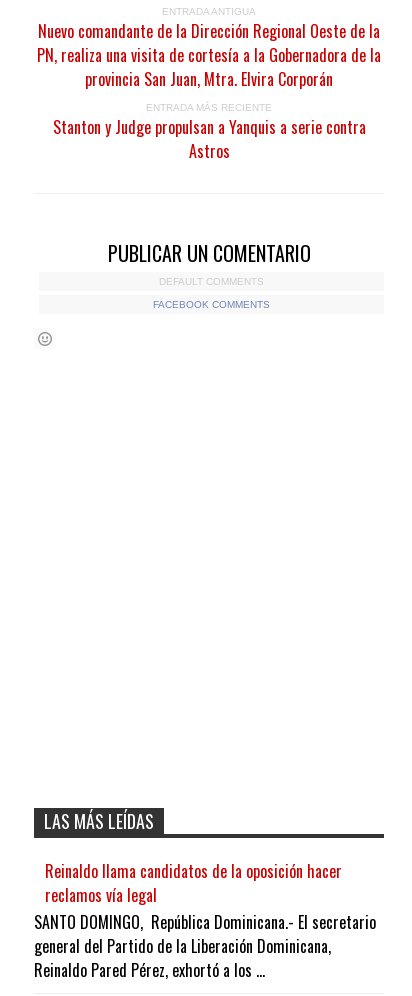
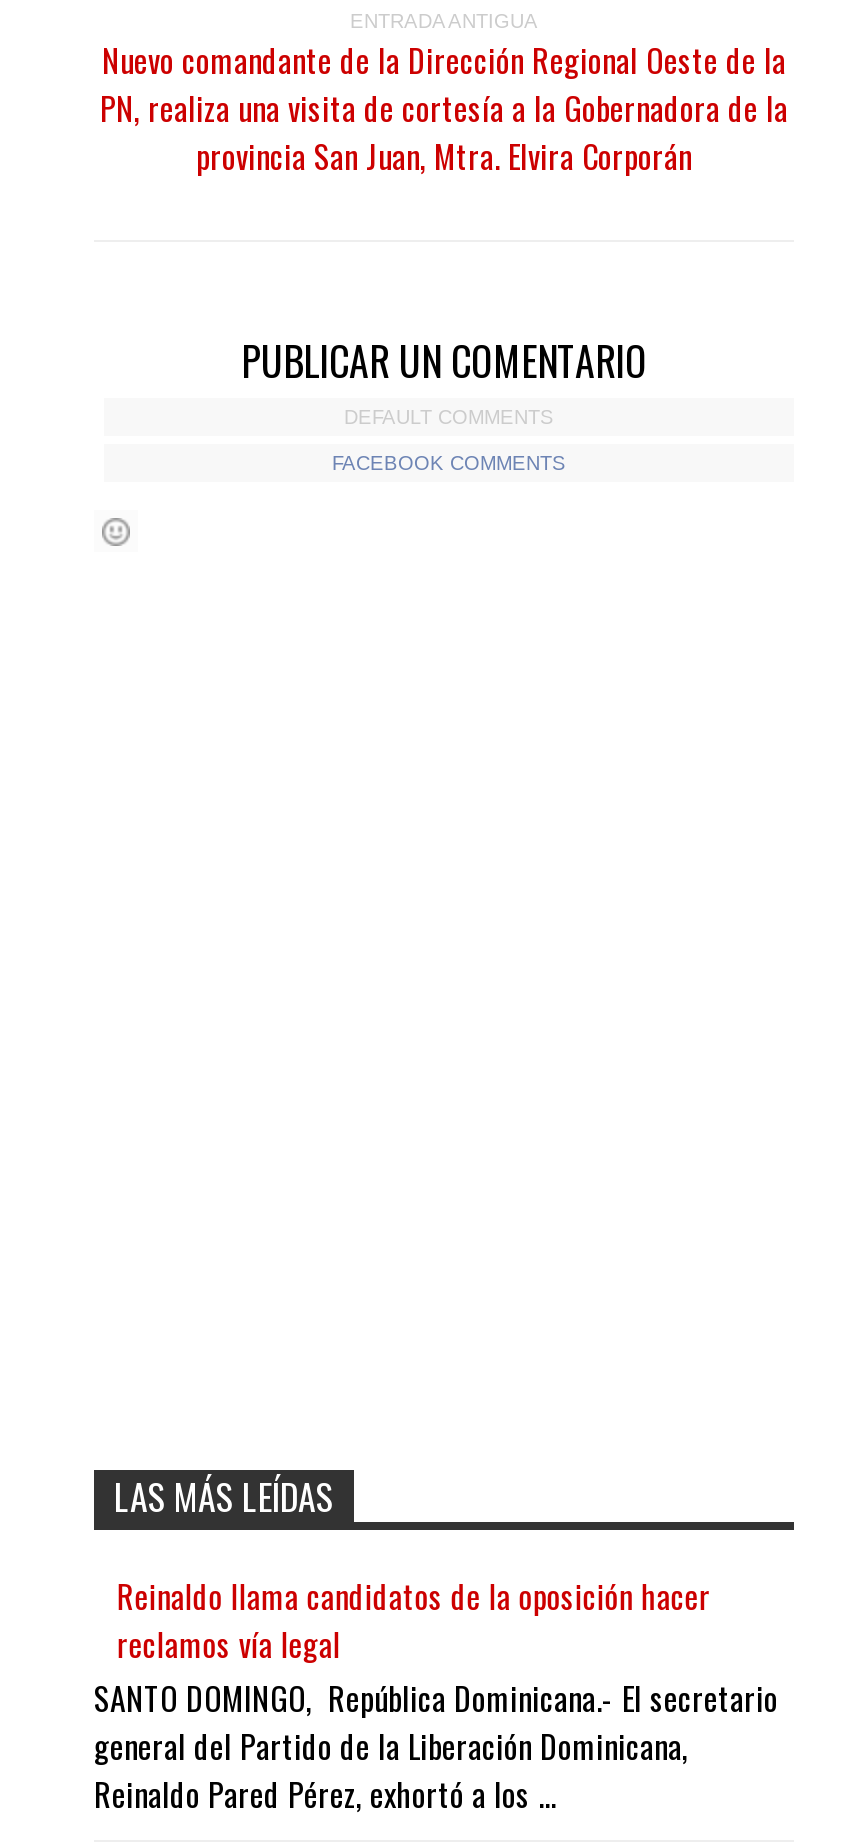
[52,102,365,163] ENTRADA MÁS RECIENTE | Stanton y Judge propulsan a Yanquis a serie contra | Astros -> none

